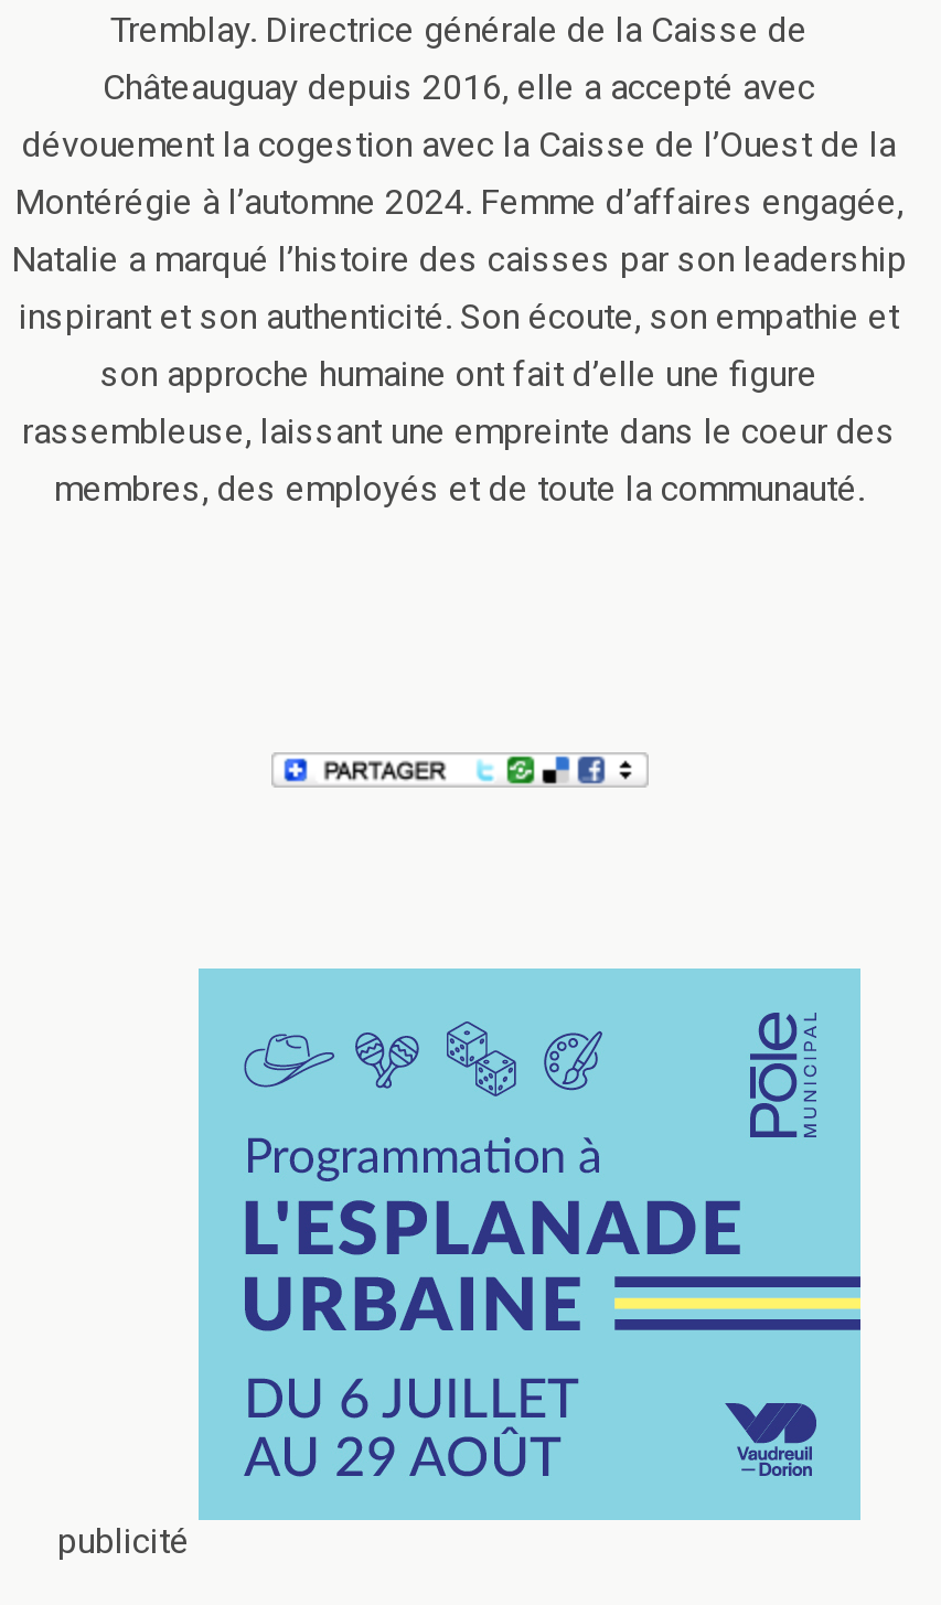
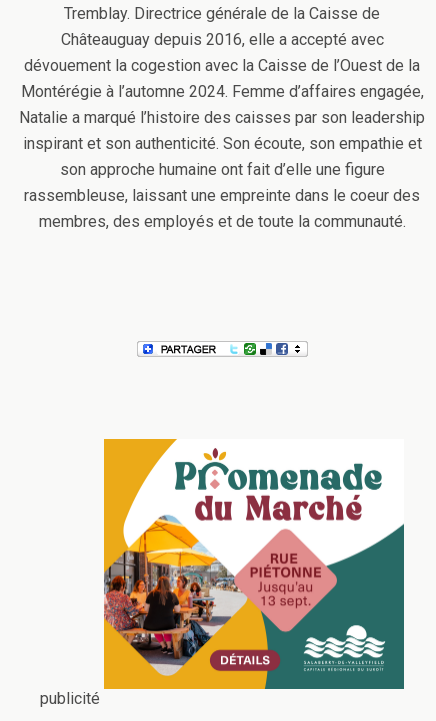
[196,966,863,1522] [image] -> [103,438,405,690] [image]

